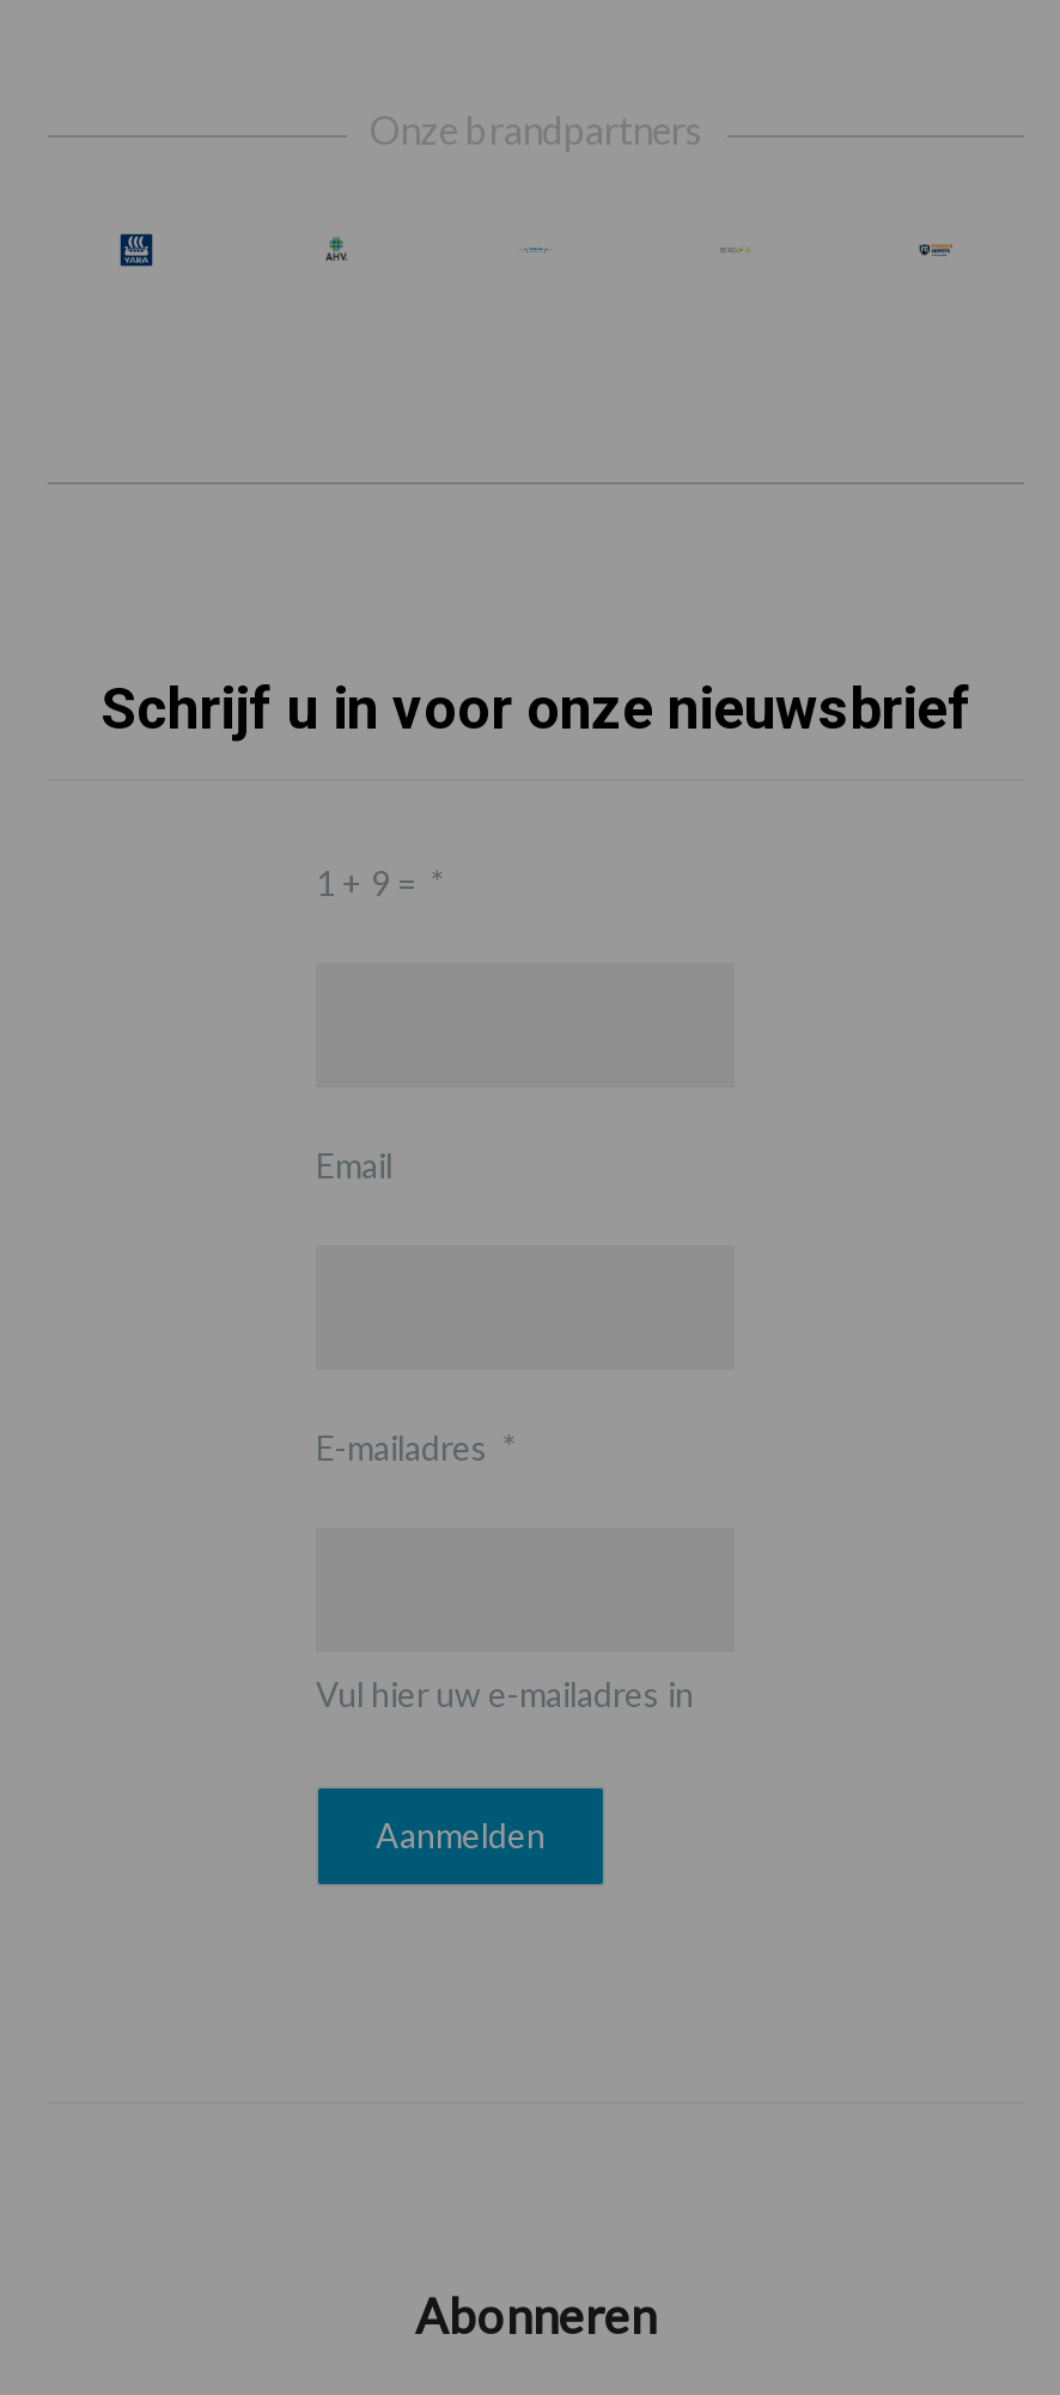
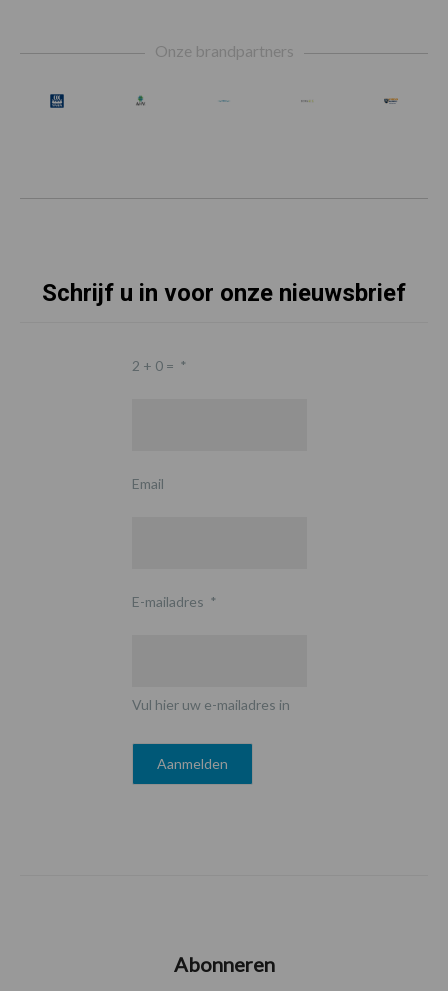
[316,863,447,904] 1 + 9 = * -> [132,357,187,374] 2 + 0 = *

